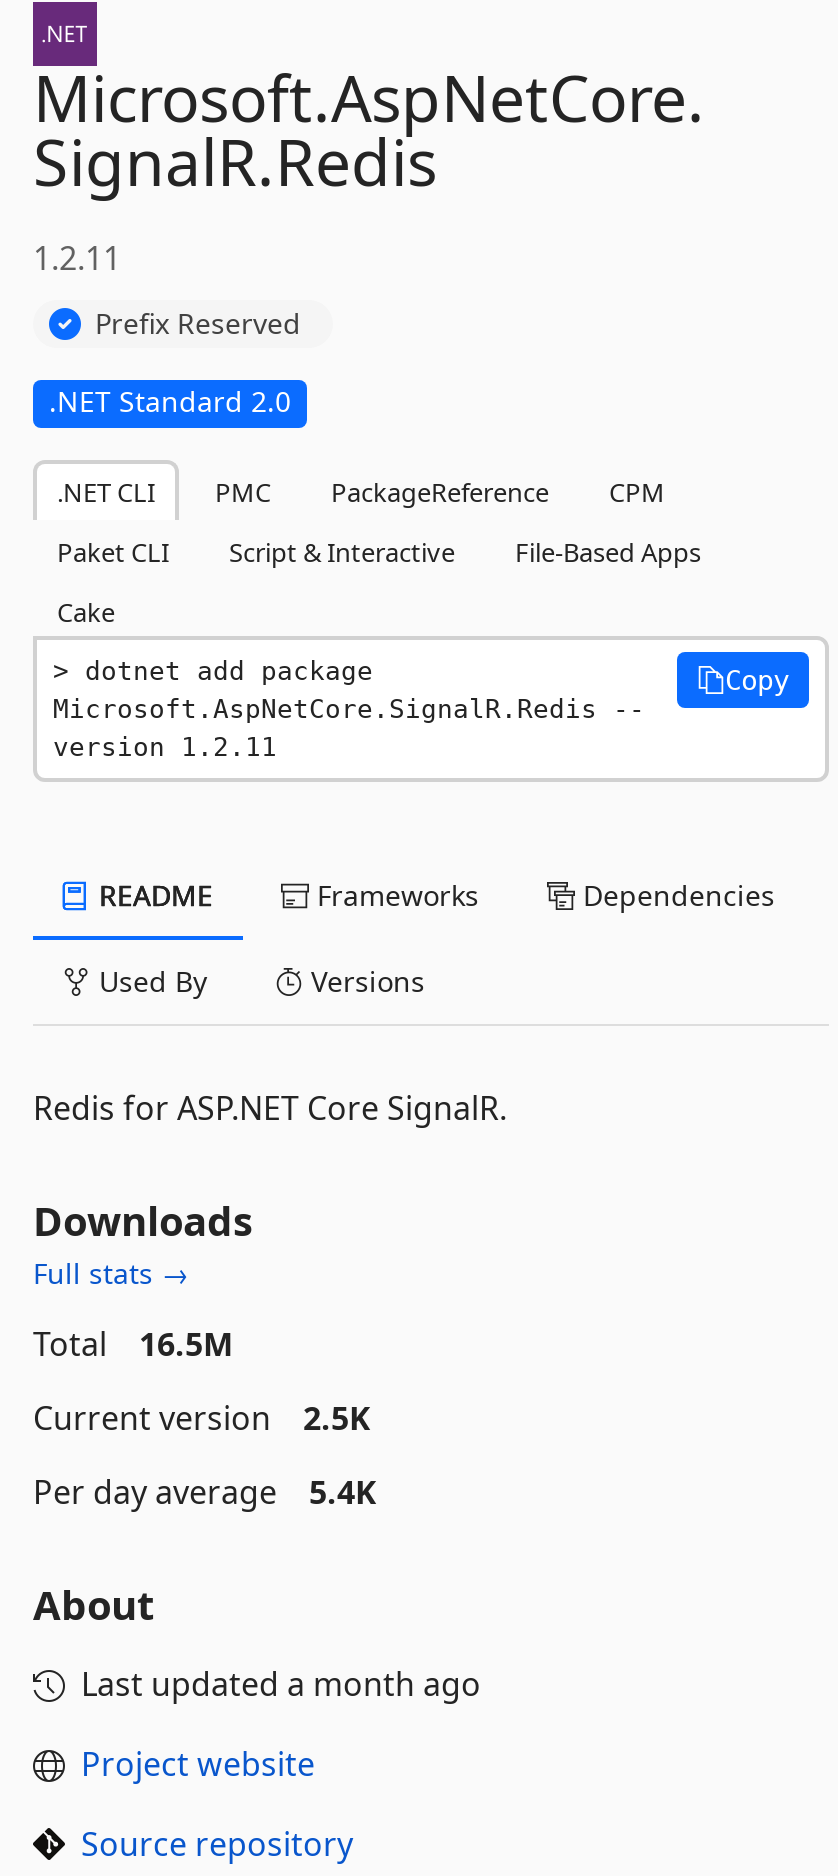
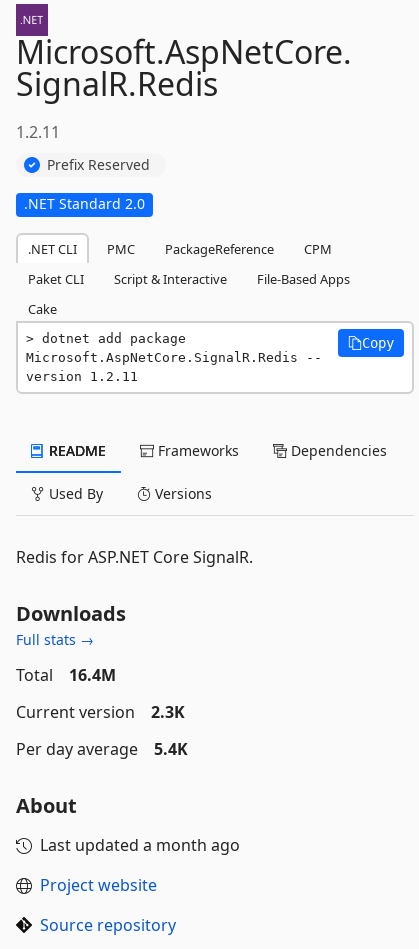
[33,1321,233,1365] Total 16.5M -> [16,664,116,686] Total 16.4M
[33,1395,371,1439] Current version 2.5K -> [16,701,185,723] Current version 2.3K

